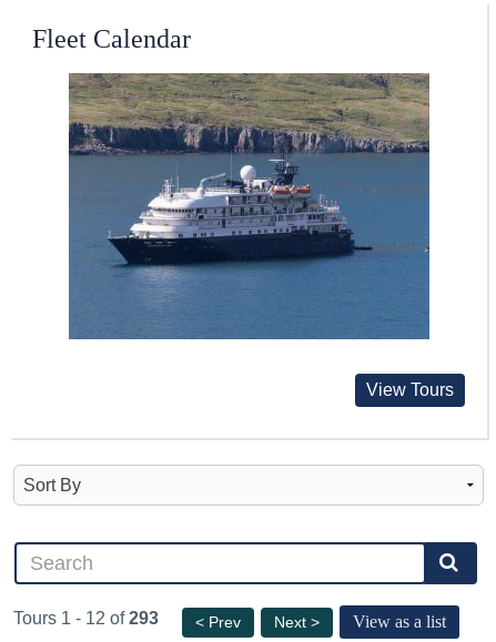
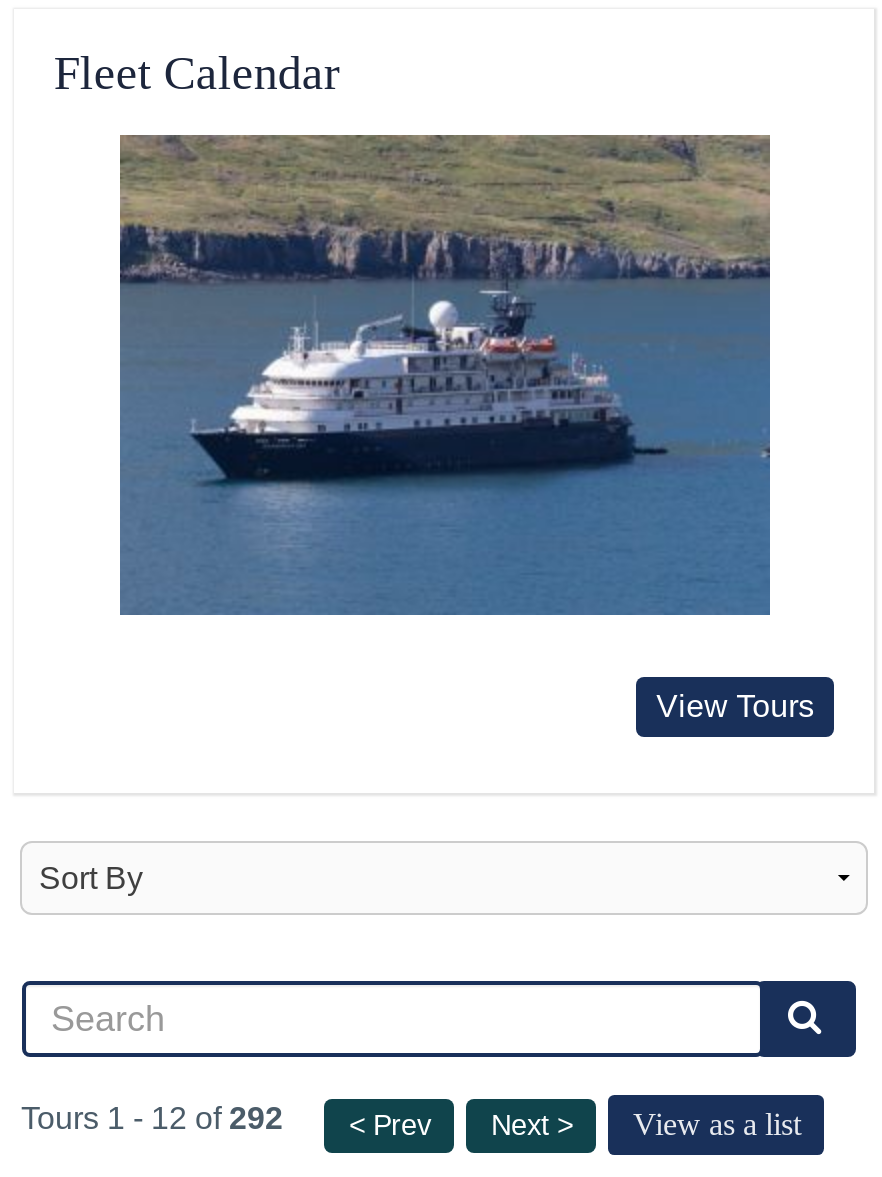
[14,609,159,628] Tours 1 - 12 of 293 -> [21,1102,283,1136] Tours 1 - 12 of 292

